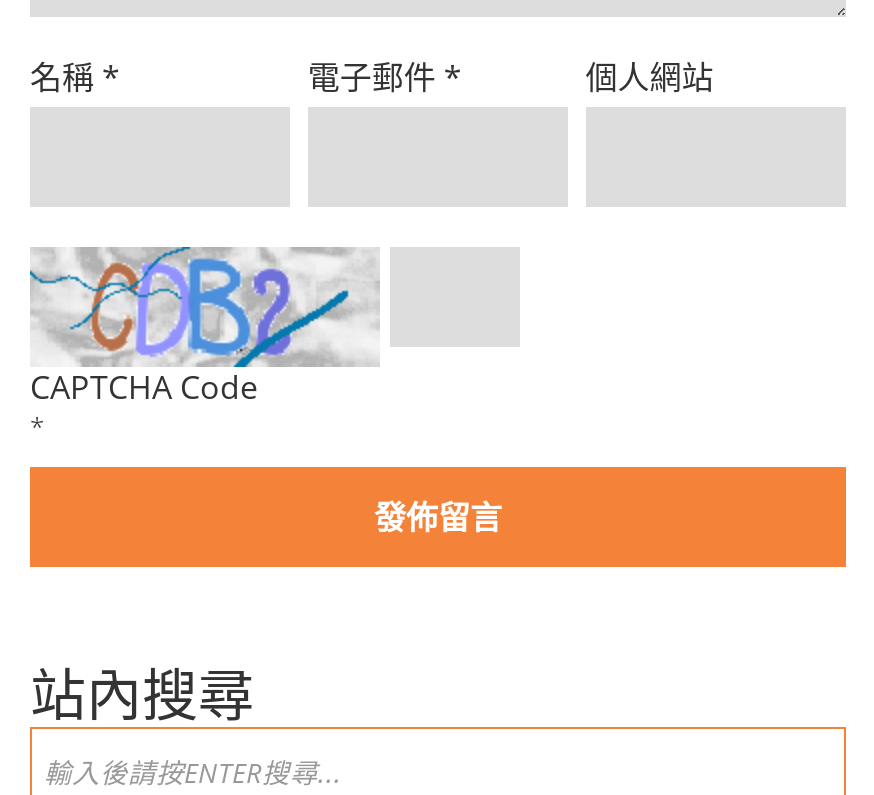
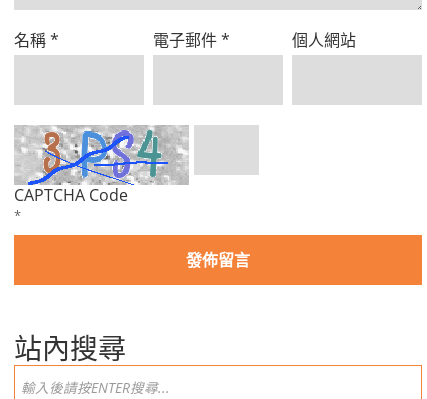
[30,247,378,367] [image] -> [14,125,189,186] [image]

